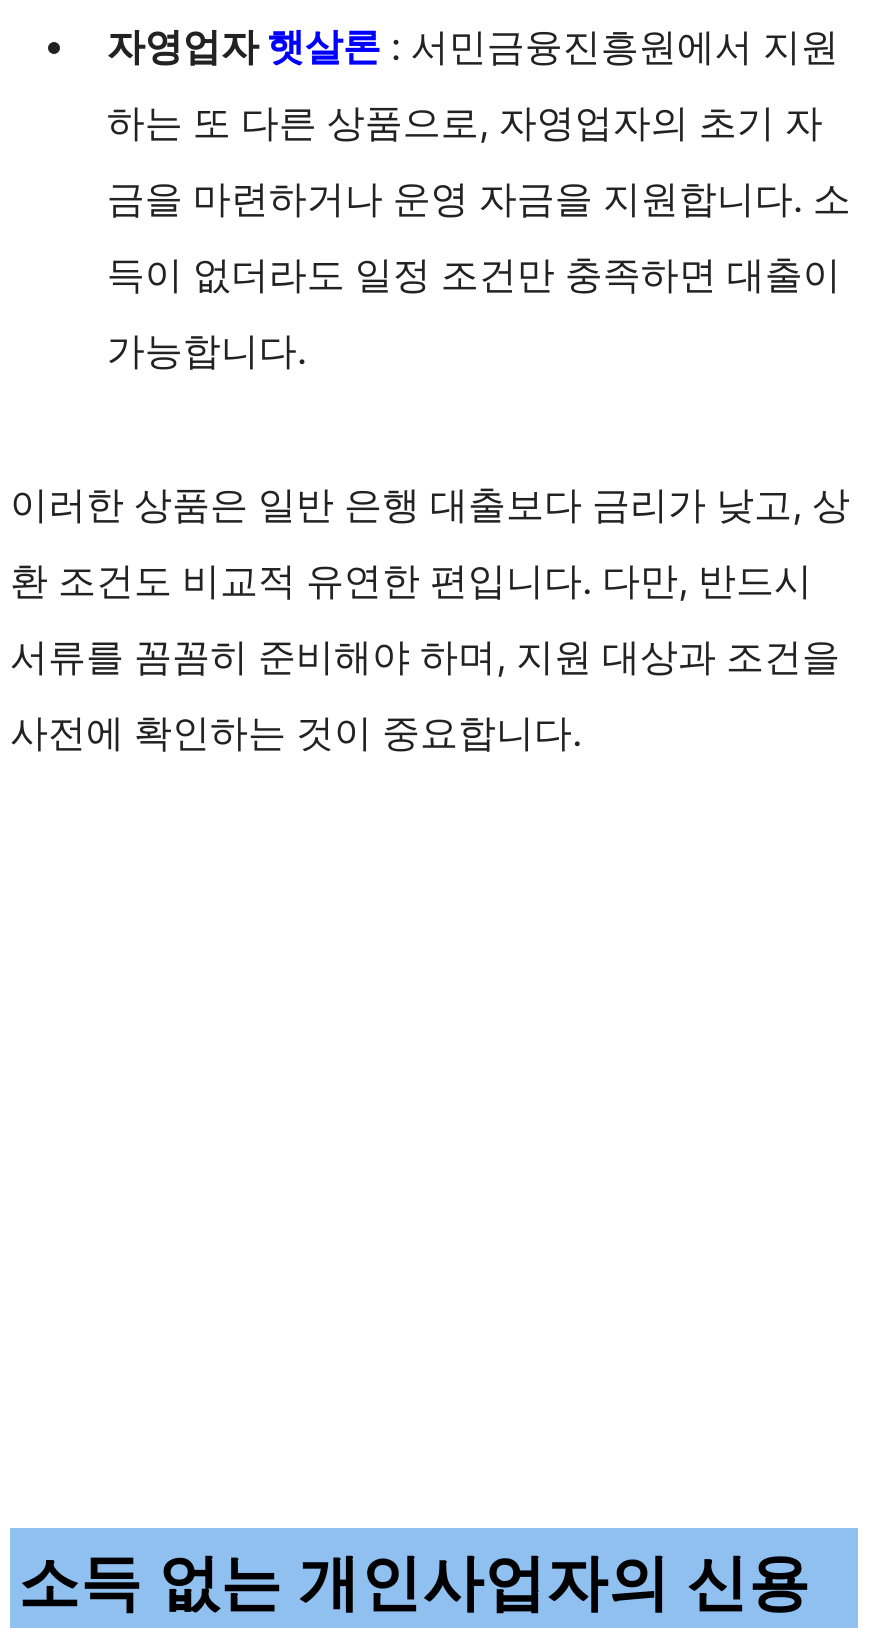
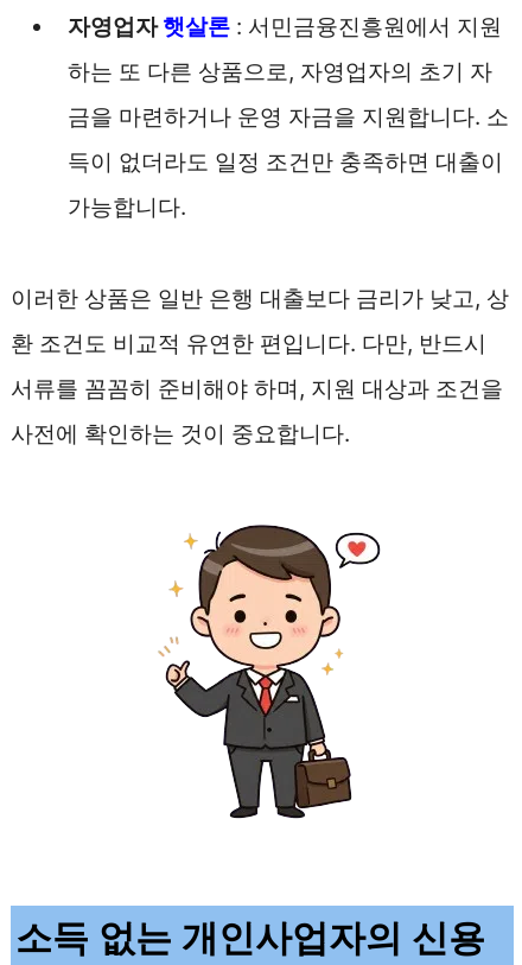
none -> [158,523,381,819] [image]

